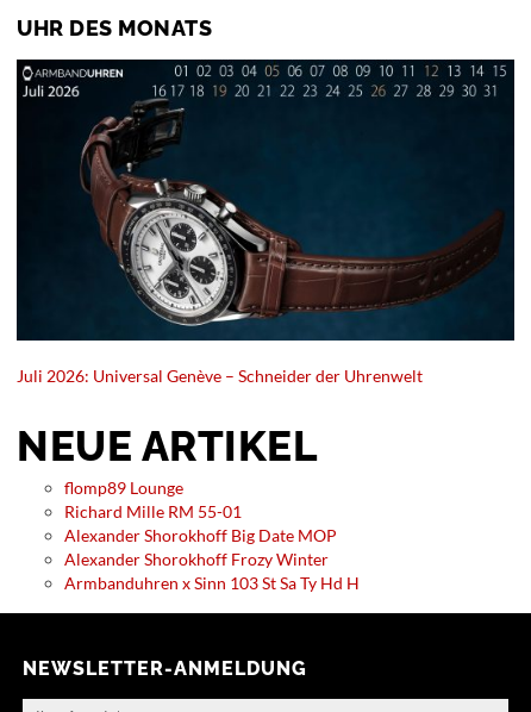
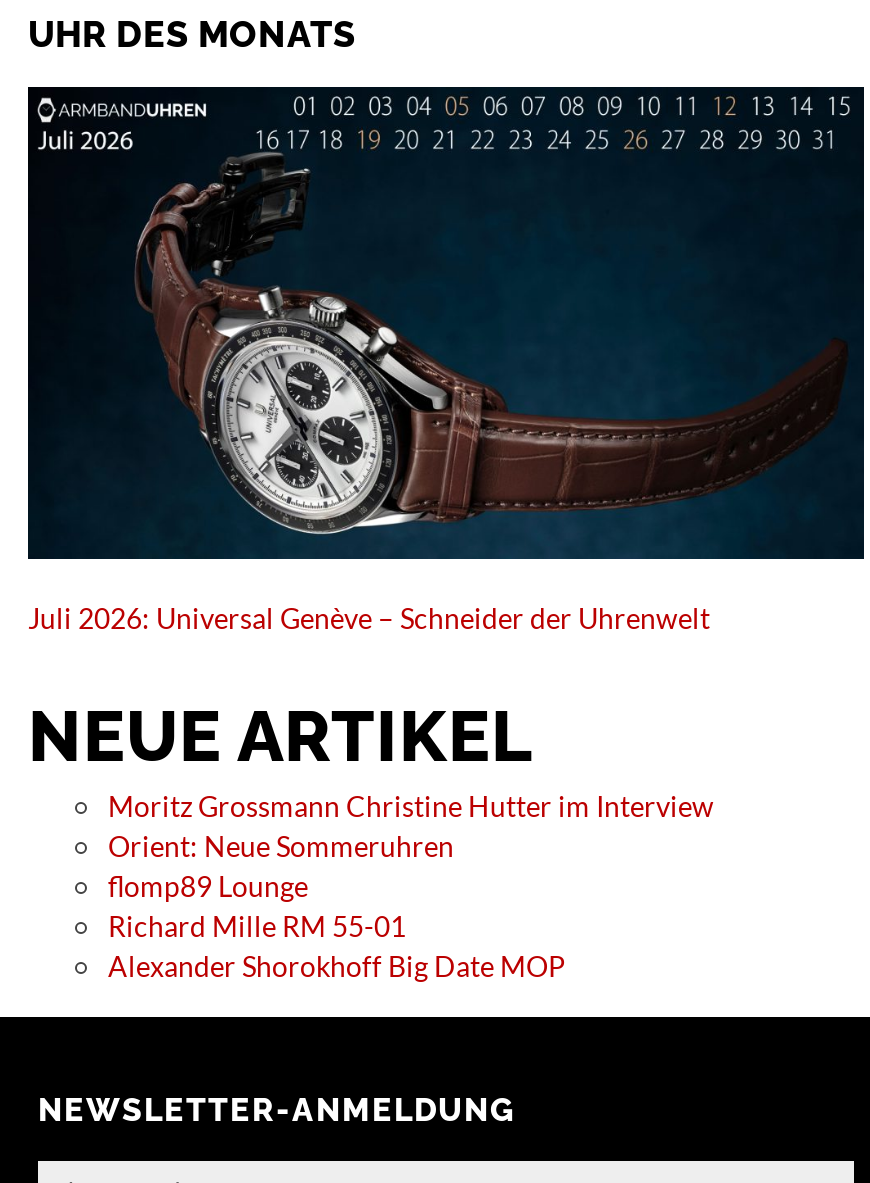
none -> [108,788,714,862] Moritz Grossmann Christine Hutter im Interview | Orient: Neue Sommeruhren
moved [64,477,337,545] -> [108,868,566,982]: flomp89 Lounge | Richard Mille RM 55-01 | Alexander Shorokhoff Big Date MOP
[64,548,360,592] Alexander Shorokhoff Frozy Winter | Armbanduhren x Sinn 103 St Sa Ty Hd H -> none

